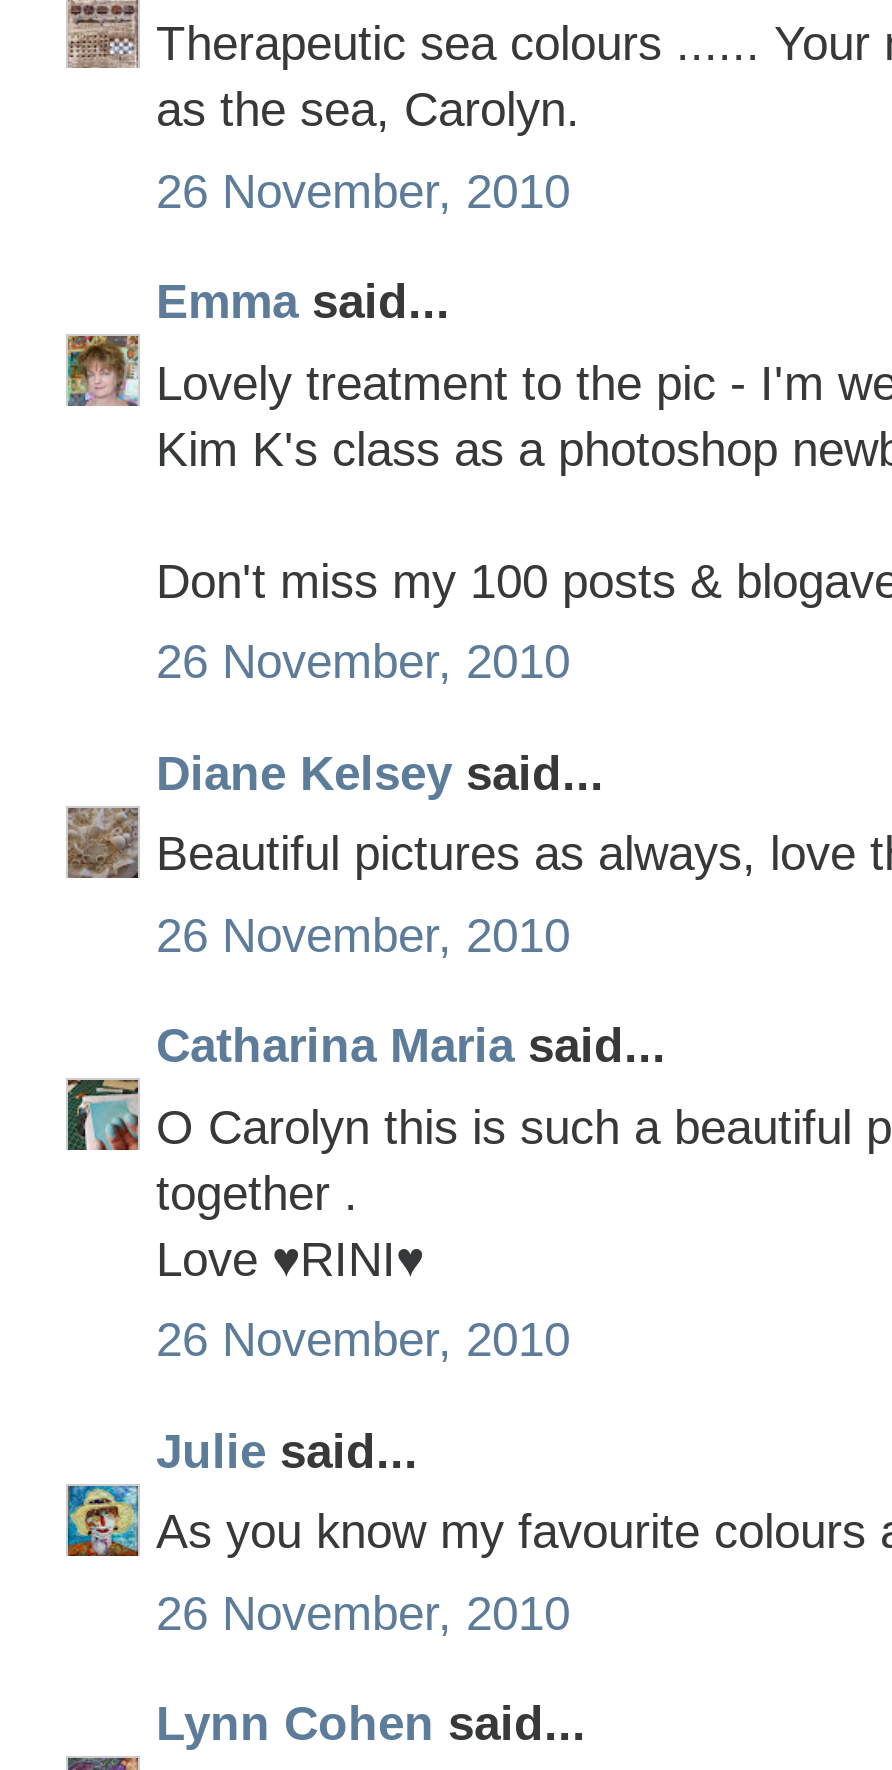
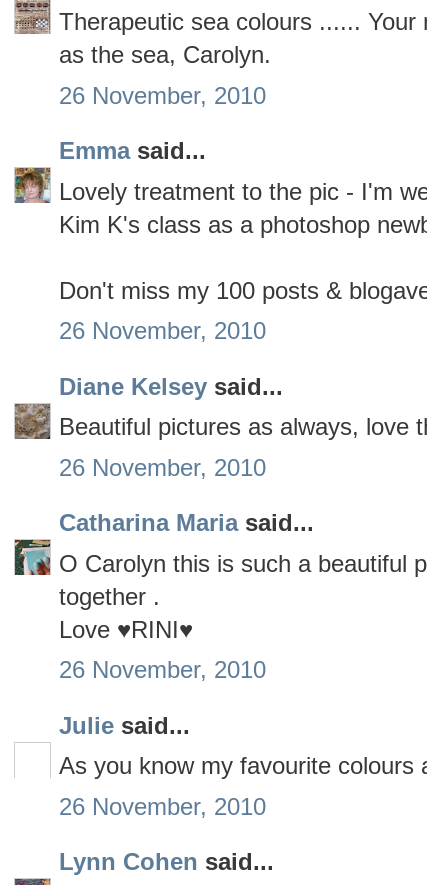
[66,1484,140,1558] [image] -> none

